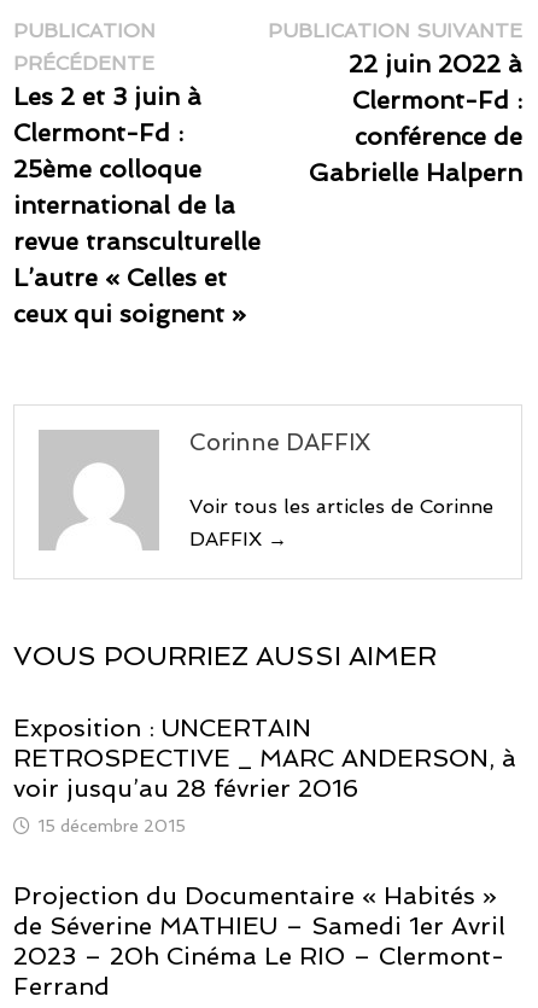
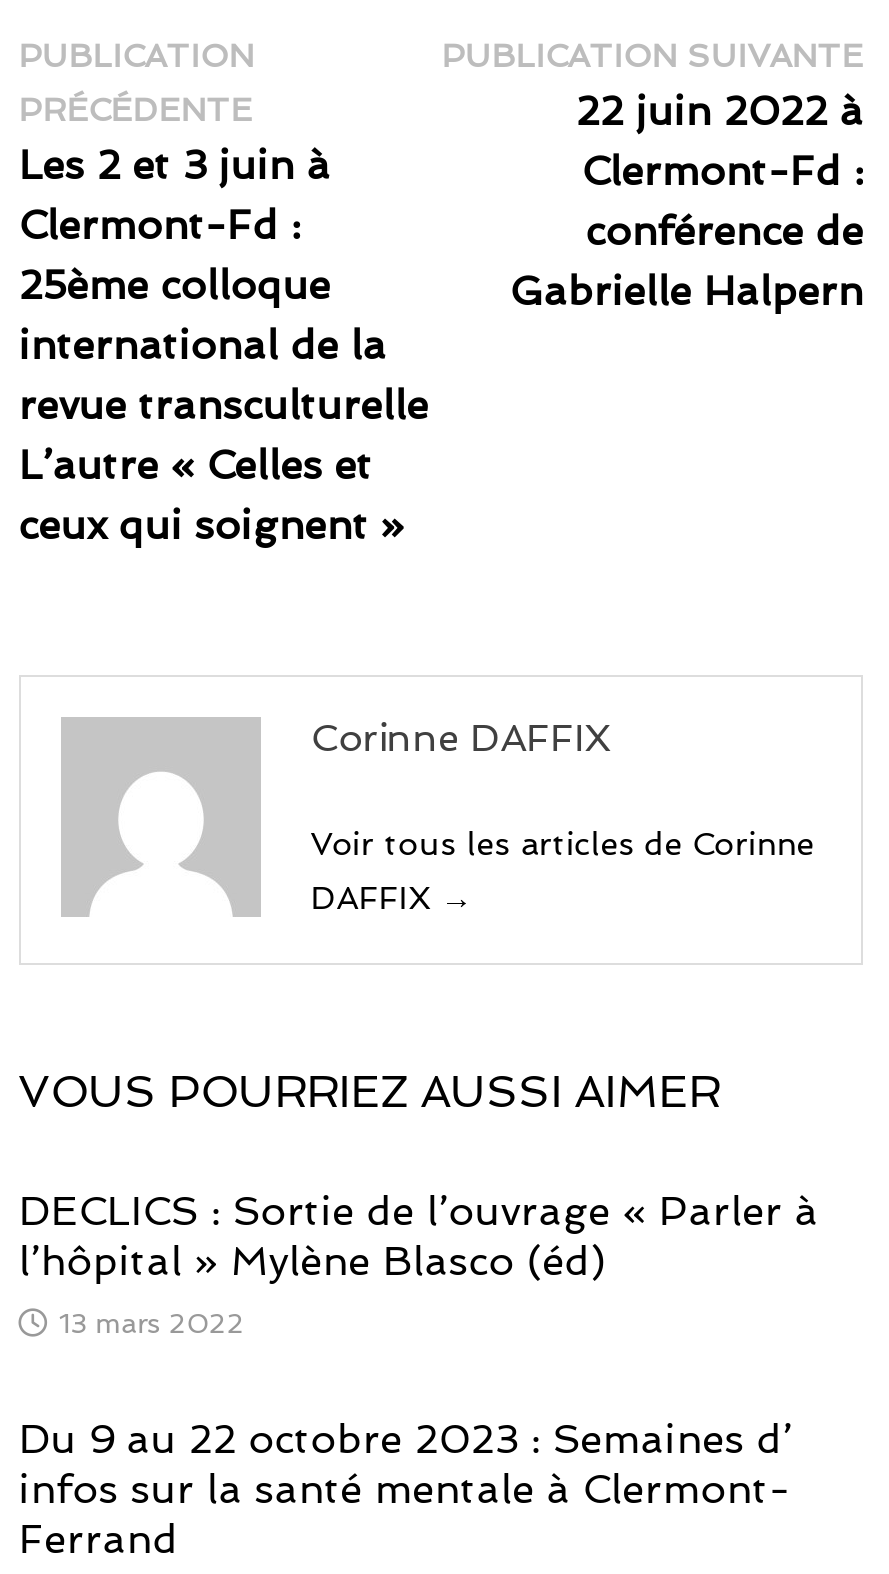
[13,714,516,803] Exposition : UNCERTAIN | RETROSPECTIVE _ MARC ANDERSON, à | voir jusqu’au 28 février 2016 -> [19,1187,819,1285] DECLICS : Sortie de l’ouvrage « Parler à | l’hôpital » Mylène Blasco (éd)
[37,816,186,835] 15 décembre 2015 -> [59,1307,245,1339] 13 mars 2022
[13,881,505,971] Projection du Documentaire « Habités » | de Séverine MATHIEU – Samedi 1er Avril | 2023 – 20h Cinéma Le RIO – Clermont- -> [19,1415,793,1513] Du 9 au 22 octobre 2023 : Semaines d’ | infos sur la santé mentale à Clermont-

